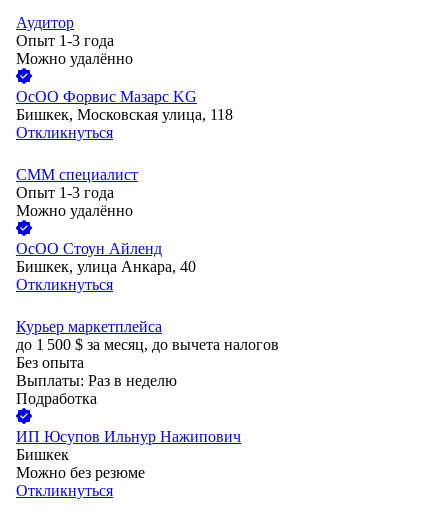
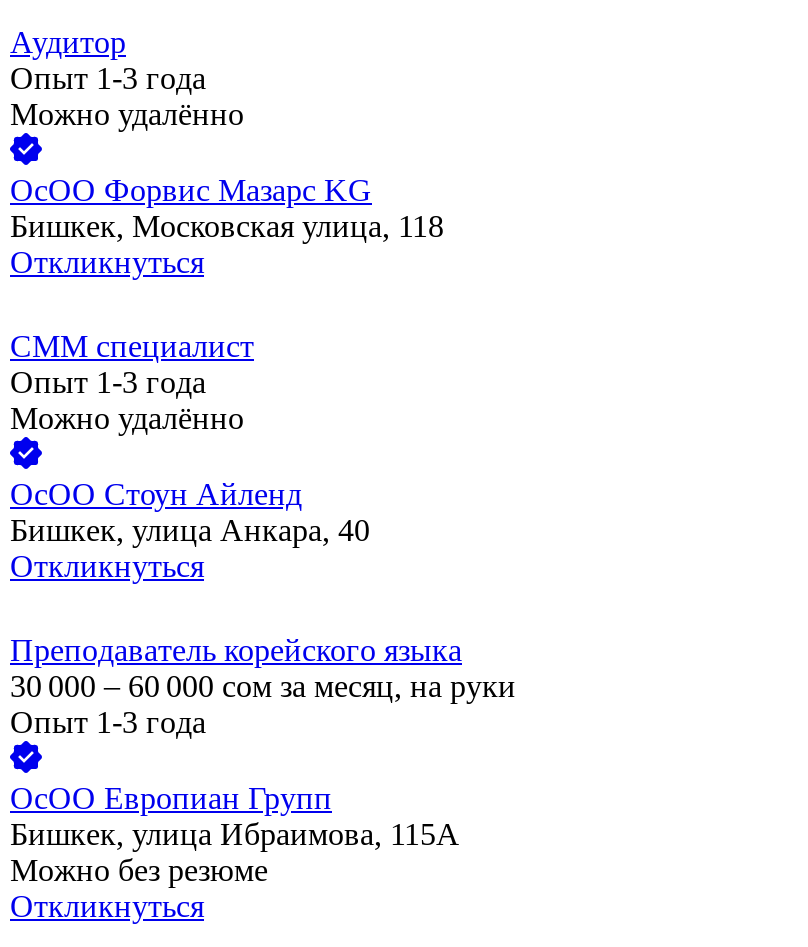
[16,318,279,407] Курьер маркетплейса | до 1 500 $ за месяц, до вычета налогов | Без опыта | Выплаты: Раз в неделю | Подработка -> [10,634,516,740] Преподаватель корейского языка | 30 000 – 60 000 сом за месяц, на руки | Опыт 1-3 года
[16,428,241,463] ИП Юсупов Ильнур Нажипович | Бишкек -> [10,782,460,852] ОсОО Европиан Групп | Бишкек, улица Ибраимова, 115А

